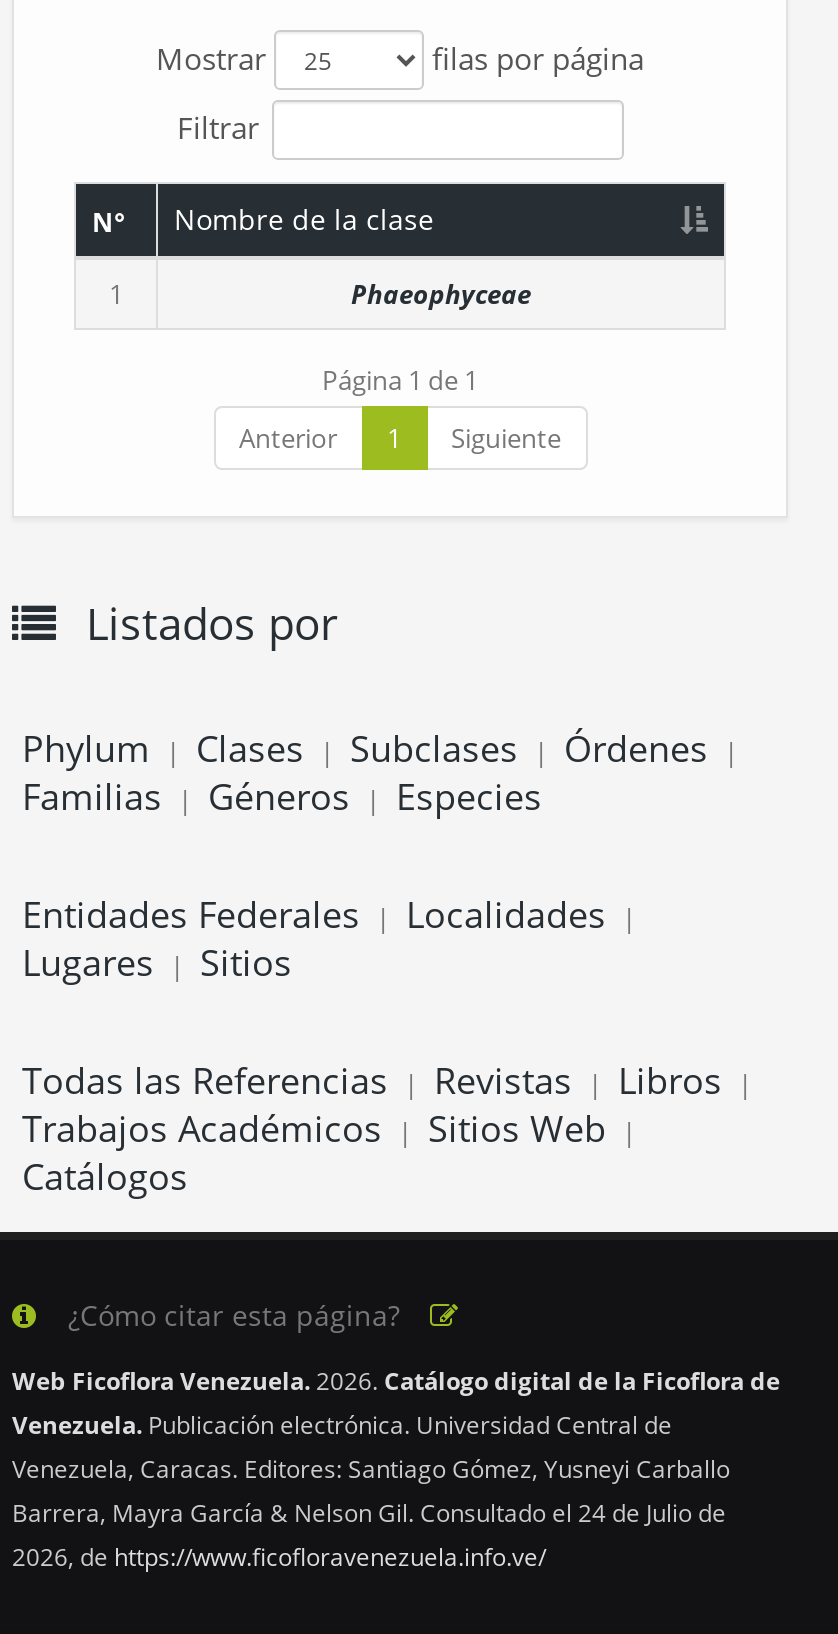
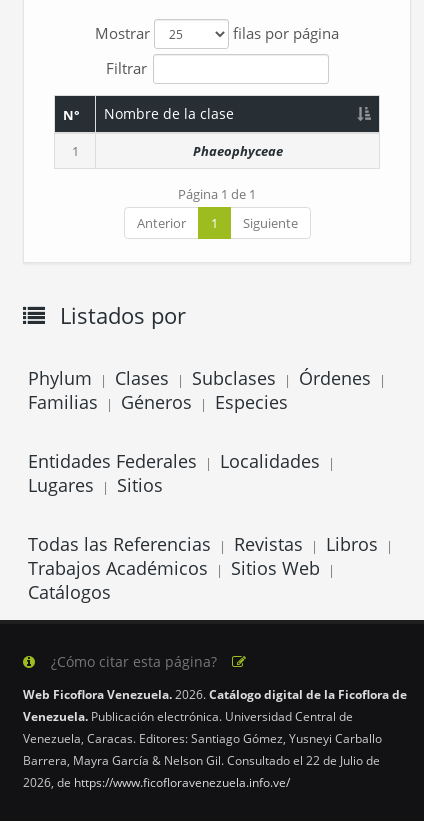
[12,1496,726,1530] Barrera, Mayra García & Nelson Gil. Consultado el 24 de Julio de -> [23,752,380,769] Barrera, Mayra García & Nelson Gil. Consultado el 22 de Julio de

